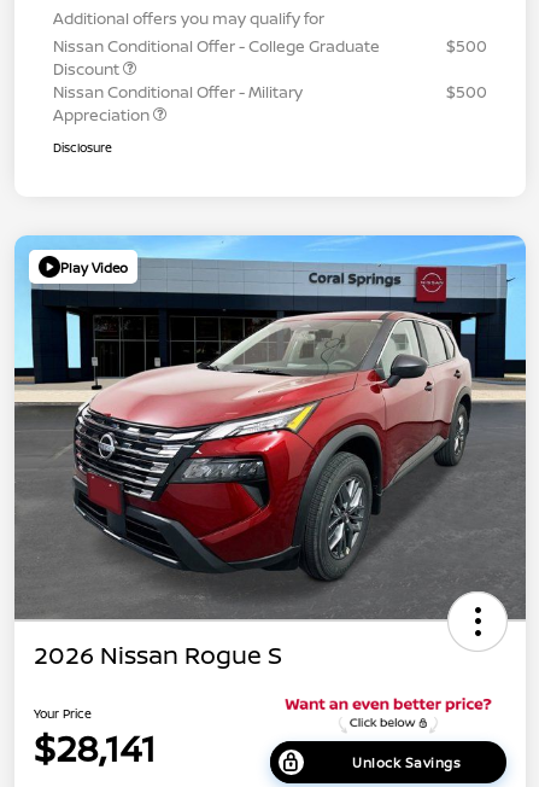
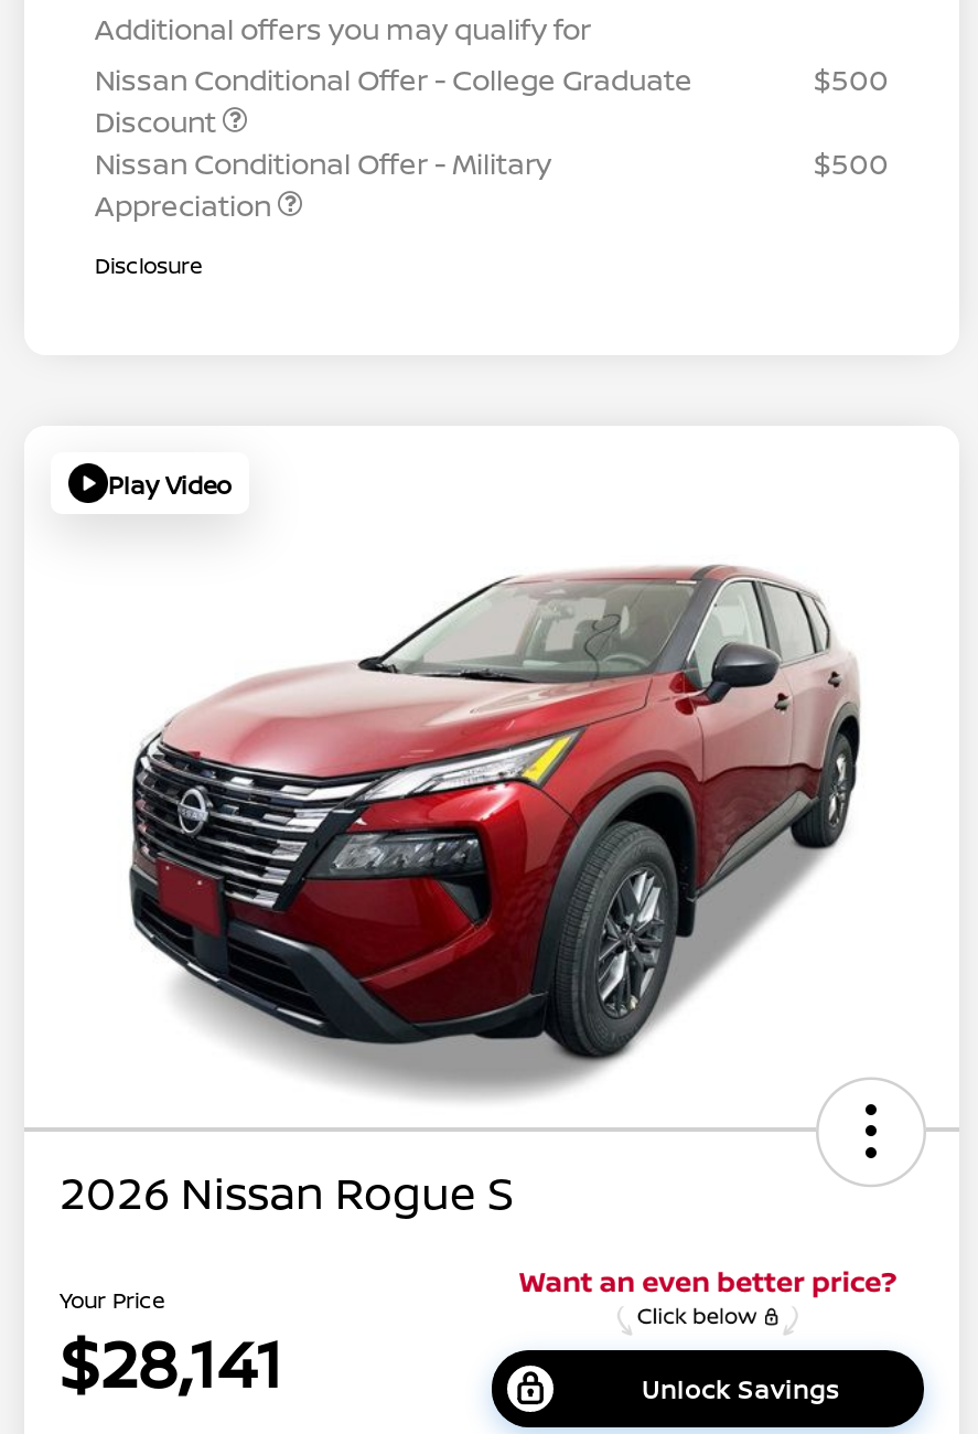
[13,234,527,620] [image] -> [24,426,959,1127] [image]

